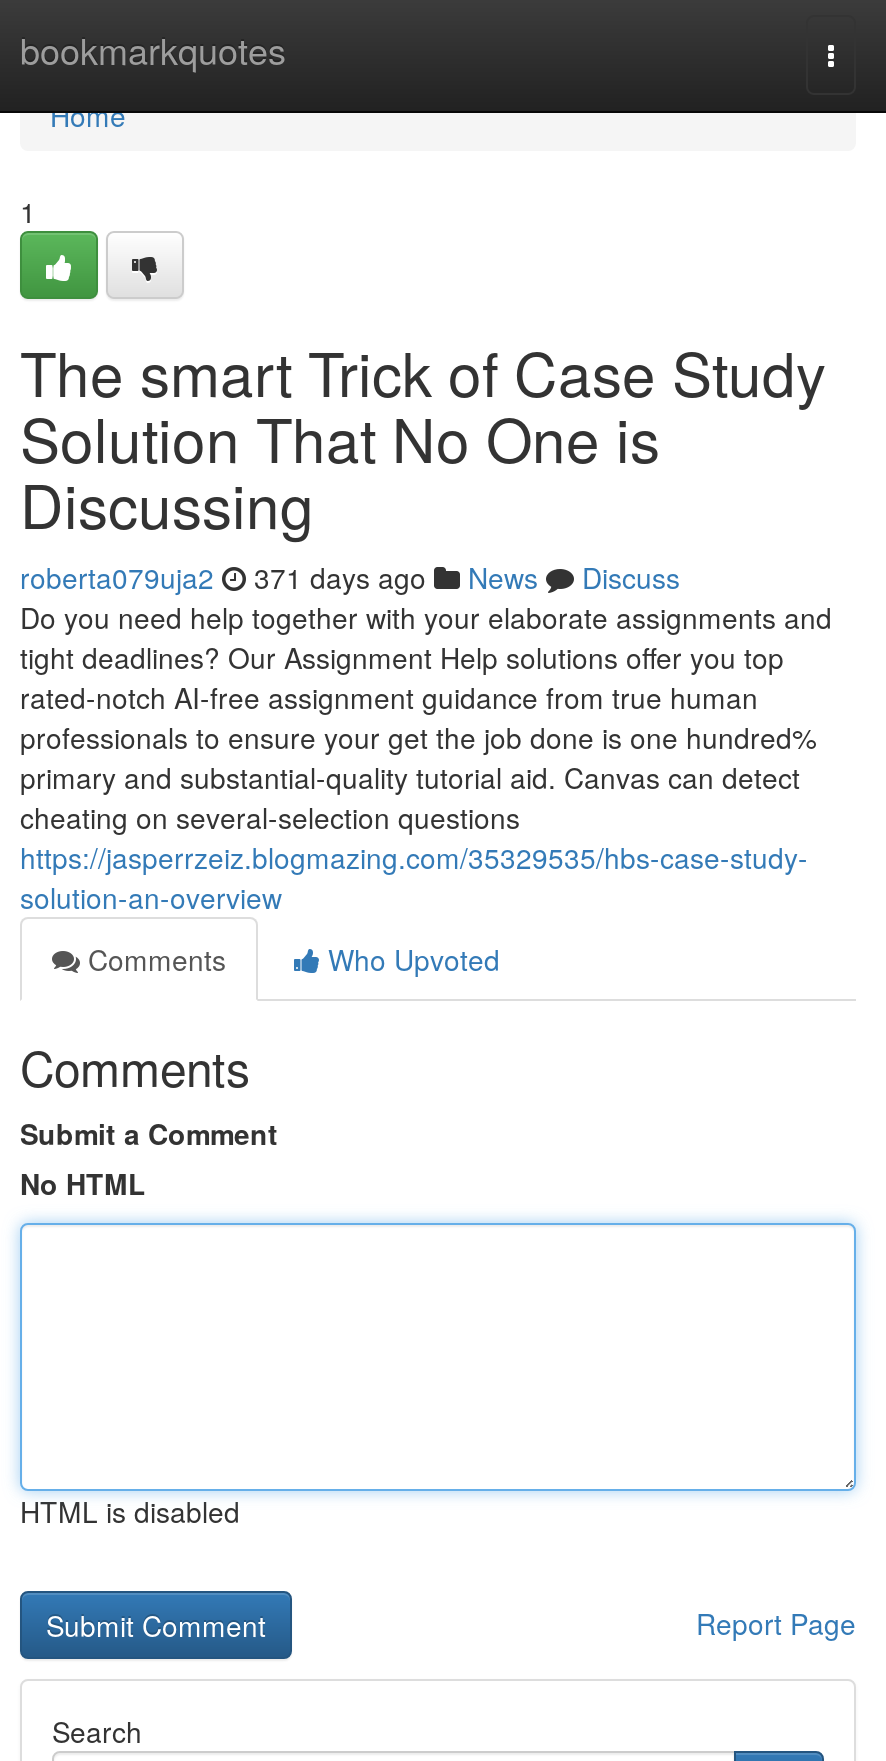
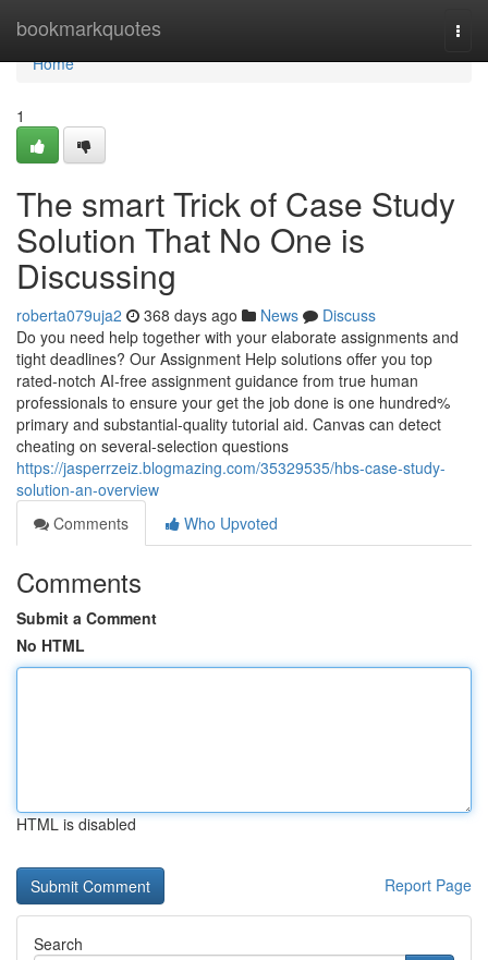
[20,557,680,597] roberta079uja2 371 days ago News Discuss -> [16,304,376,326] roberta079uja2 368 days ago News Discuss

